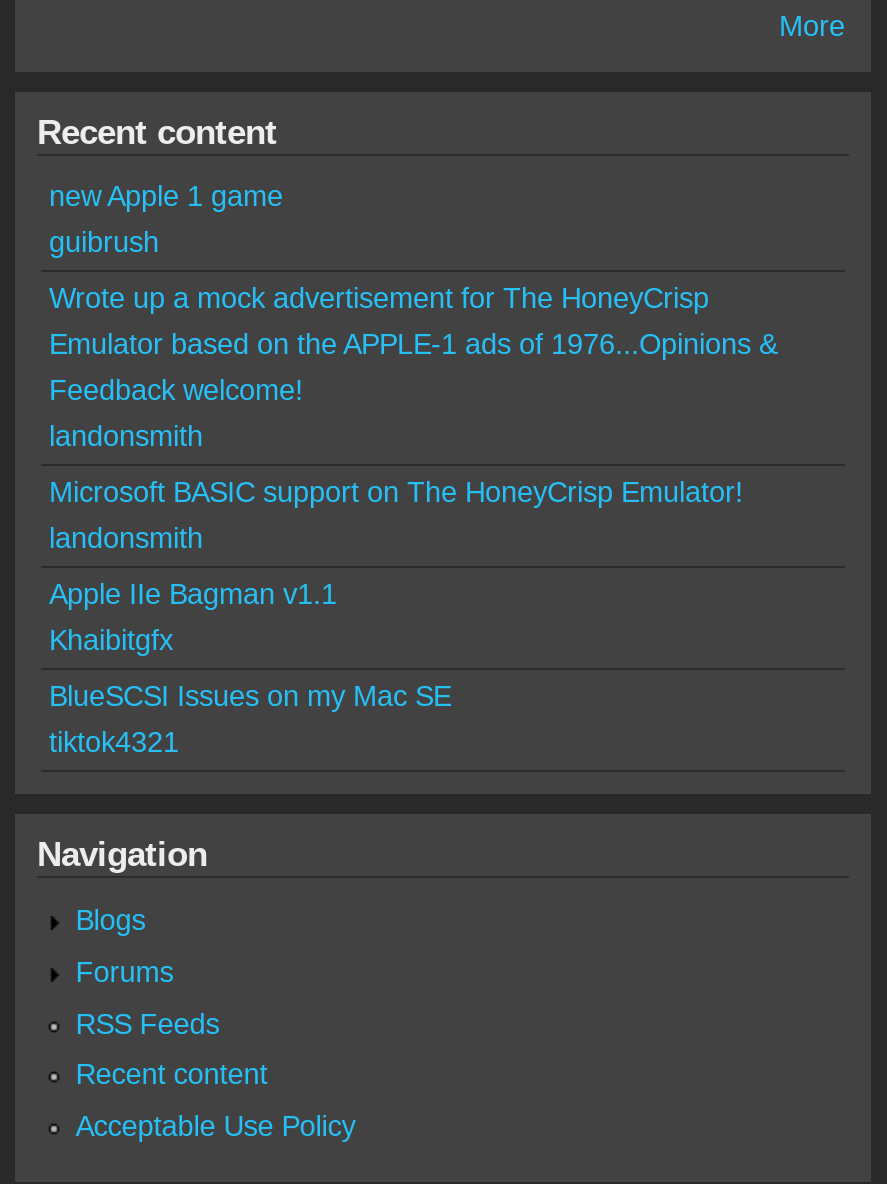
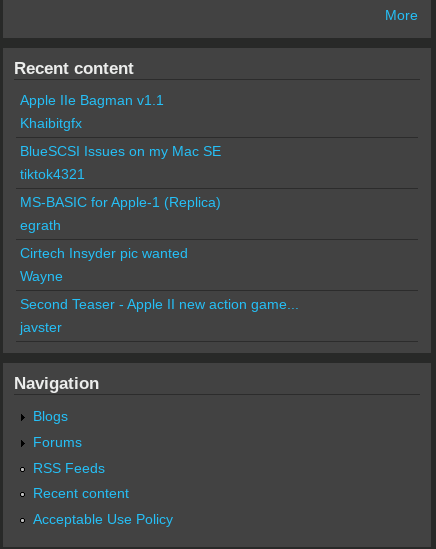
[49,180,777,554] new Apple 1 game | guibrush | Wrote up a mock advertisement for The HoneyCrisp | Emulator based on the APPLE-1 ads of 1976...Opinions & | Feedback welcome! | landonsmith | Microsoft BASIC support on The HoneyCrisp Emulator! | landonsmith -> none
moved [49,578,451,758] -> [20,92,221,182]: Apple IIe Bagman v1.1 | Khaibitgfx | BlueSCSI Issues on my Mac SE | tiktok4321
none -> [20,194,299,335] MS-BASIC for Apple-1 (Replica) | egrath | Cirtech Insyder pic wanted | Wayne | Second Teaser - Apple II new action game... | javster

